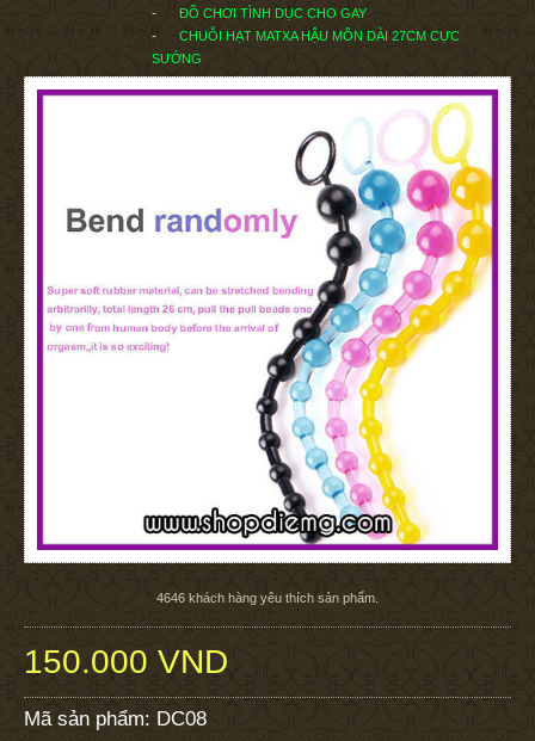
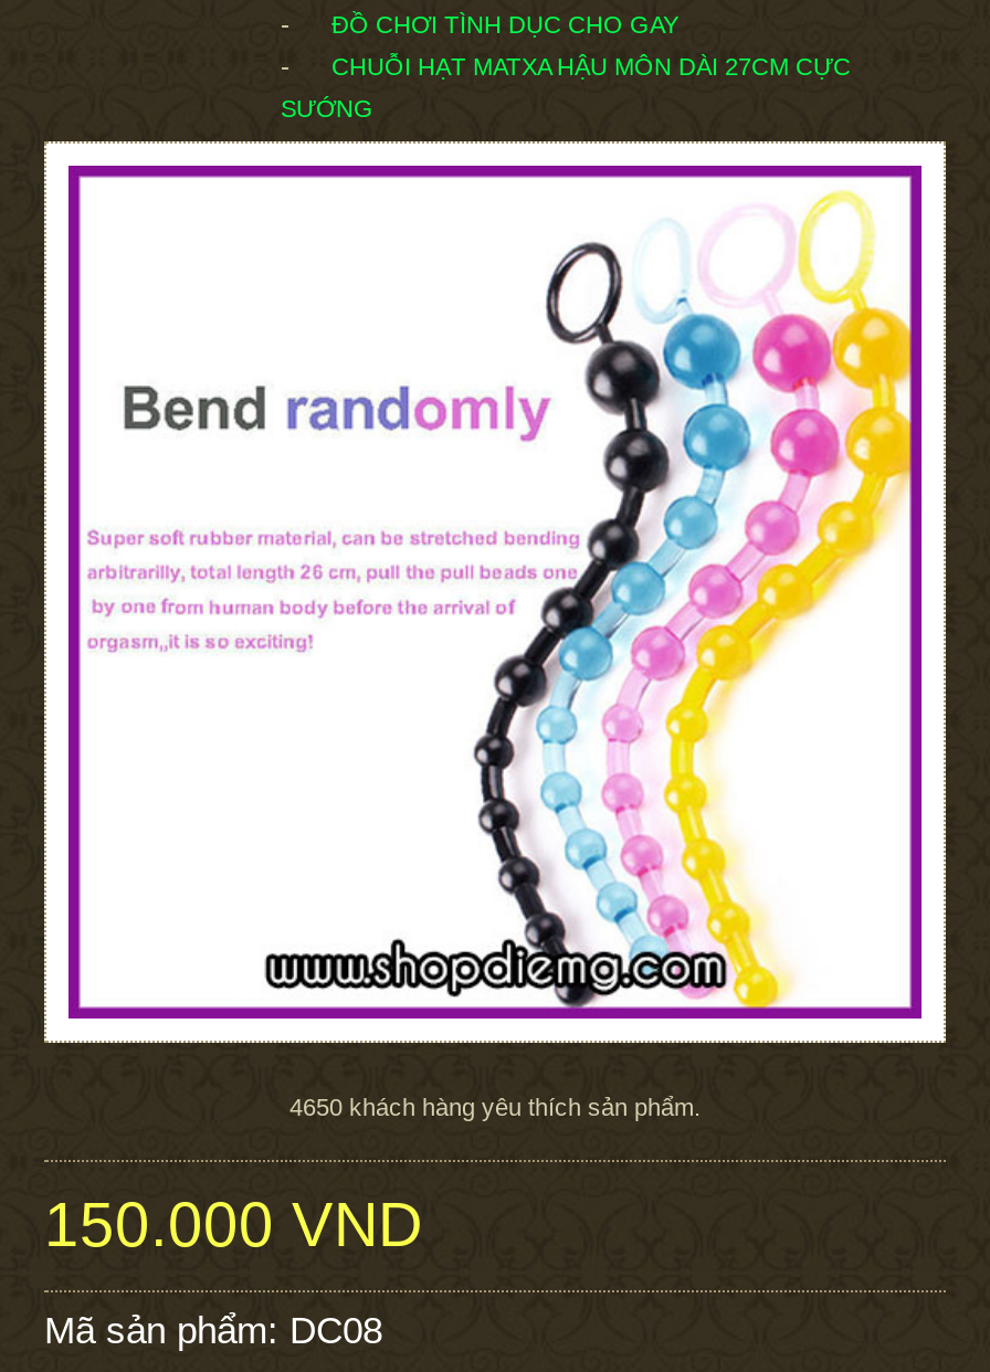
[156,591,379,605] 4646 khách hàng yêu thích sản phẩm. -> [289,1094,701,1120] 4650 khách hàng yêu thích sản phẩm.

